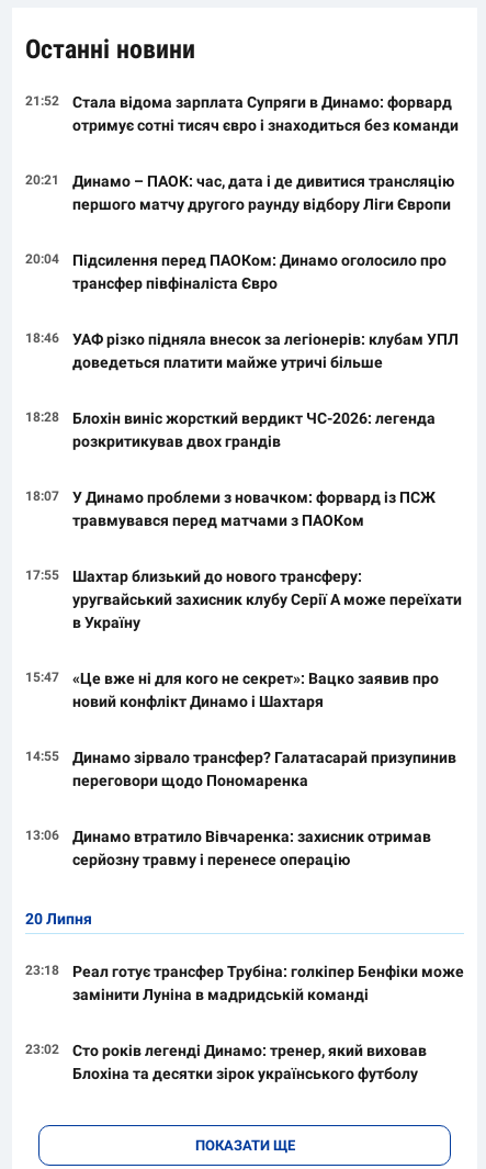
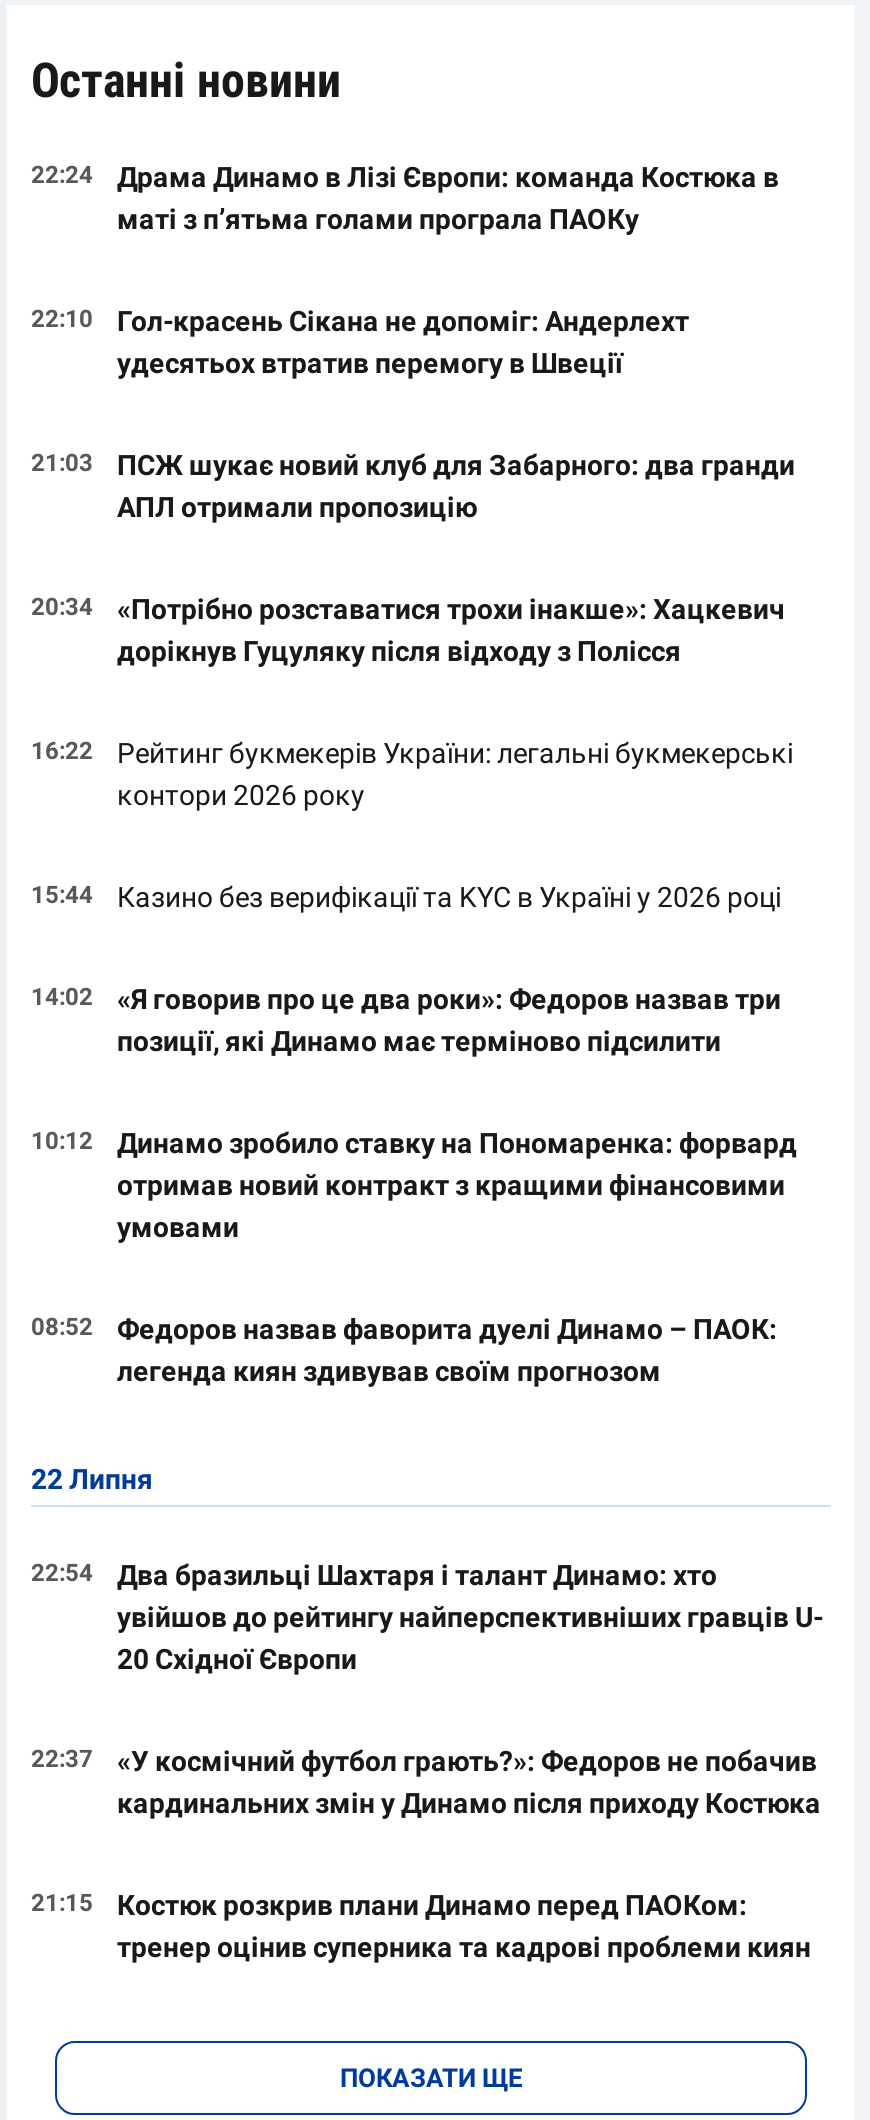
[25,94,459,134] 21:52 | Стала відома зарплата Супряги в Динамо: форвард | отримує сотні тисяч євро і знаходиться без команди -> [31,161,779,235] 22:24 | Драма Динамо в Лізі Європи: команда Костюка в | маті з п’ятьма голами програла ПАОКу
[25,173,454,213] 20:21 | Динамо – ПАОК: час, дата і де дивитися трансляцію | першого матчу другого раунду відбору Ліги Європи -> [31,305,689,379] 22:10 | Гол-красень Сікана не допоміг: Андерлехт | удесятьох втратив перемогу в Швеції
[25,252,447,292] 20:04 | Підсилення перед ПАОКом: Динамо оголосило про | трансфер півфіналіста Євро -> [31,449,795,523] 21:03 | ПСЖ шукає новий клуб для Забарного: два гранди | АПЛ отримали пропозицію
[25,331,459,371] 18:46 | УАФ різко підняла внесок за легіонерів: клубам УПЛ | доведеться платити майже утричі більше -> [31,593,785,667] 20:34 | «Потрібно розставатися трохи інакше»: Хацкевич | дорікнув Гуцуляку після відходу з Полісся
[25,410,436,450] 18:28 | Блохін виніс жорсткий вердикт ЧС-2026: легенда | розкритикував двох грандів -> [31,737,793,811] 16:22 | Рейтинг букмекерів України: легальні букмекерські | контори 2026 року
[25,489,436,529] 18:07 | У Динамо проблеми з новачком: форвард із ПСЖ | травмувався перед матчами з ПАОКом -> [31,881,781,913] 15:44 | Казино без верифікації та KYC в Україні у 2026 році
[25,568,462,631] 17:55 | Шахтар близький до нового трансферу: | уругвайський захисник клубу Серії А може переїхати | в Україну -> [31,983,781,1057] 14:02 | «Я говорив про це два роки»: Федоров назвав три | позиції, які Динамо має терміново підсилити
[25,670,439,710] 15:47 | «Це вже ні для кого не секрет»: Вацко заявив про | новий конфлікт Динамо і Шахтаря -> [31,1127,797,1243] 10:12 | Динамо зробило ставку на Пономаренка: форвард | отримав новий контракт з кращими фінансовими | умовами
[25,749,456,789] 14:55 | Динамо зірвало трансфер? Галатасарай призупинив | переговори щодо Пономаренка -> [31,1313,777,1387] 08:52 | Федоров назвав фаворита дуелі Динамо – ПАОК: | легенда киян здивував своїм прогнозом
[25,828,431,868] 13:06 | Динамо втратило Вівчаренка: захисник отримав | серйозну травму і перенесе операцію -> [31,1463,153,1495] 22 Липня
[25,910,92,928] 20 Липня -> [31,1559,823,1675] 22:54 | Два бразильці Шахтаря і талант Динамо: хто | увійшов до рейтингу найперспективніших гравців U- | 20 Східної Європи
[25,963,464,1003] 23:18 | Реал готує трансфер Трубіна: голкіпер Бенфіки може | замінити Луніна в мадридській команді -> [31,1745,821,1819] 22:37 | «У космічний футбол грають?»: Федоров не побачив | кардинальних змін у Динамо після приходу Костюка
[25,1042,427,1083] 23:02 | Сто років легенді Динамо: тренер, який виховав | Блохіна та десятки зірок українського футболу -> [31,1889,811,1963] 21:15 | Костюк розкрив плани Динамо перед ПАОКом: | тренер оцінив суперника та кадрові проблеми киян

